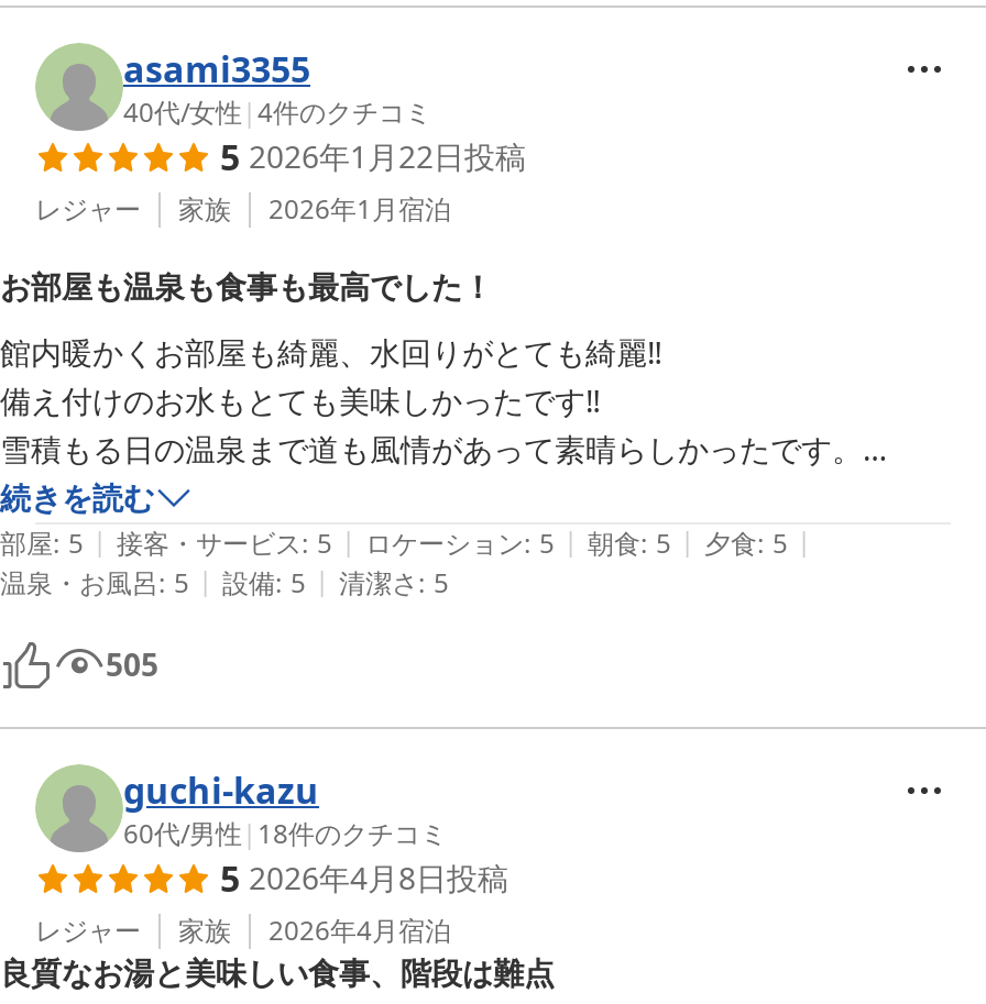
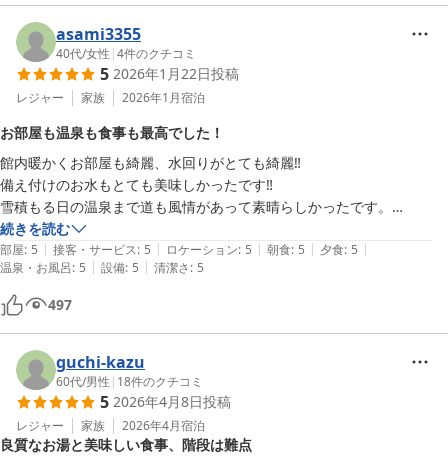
[106,643,158,685] 505 -> [48,295,72,314] 497

